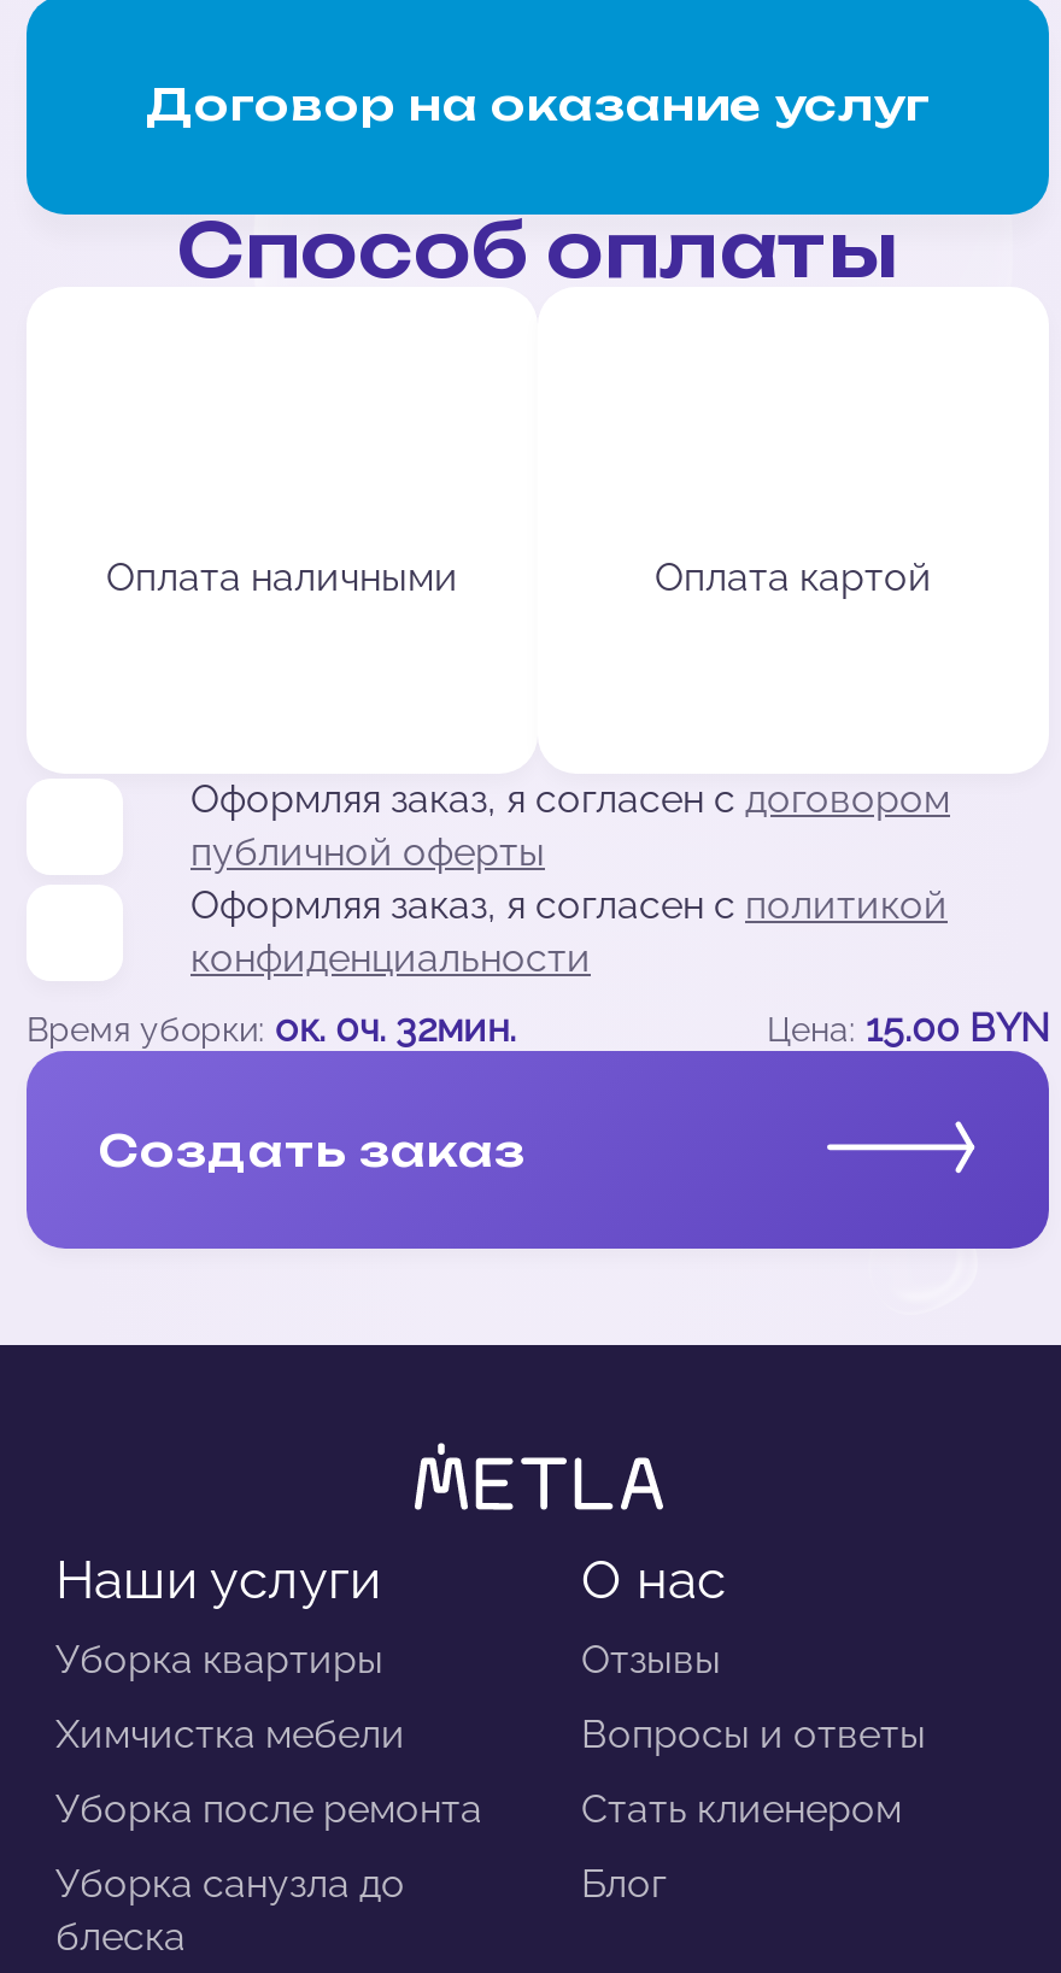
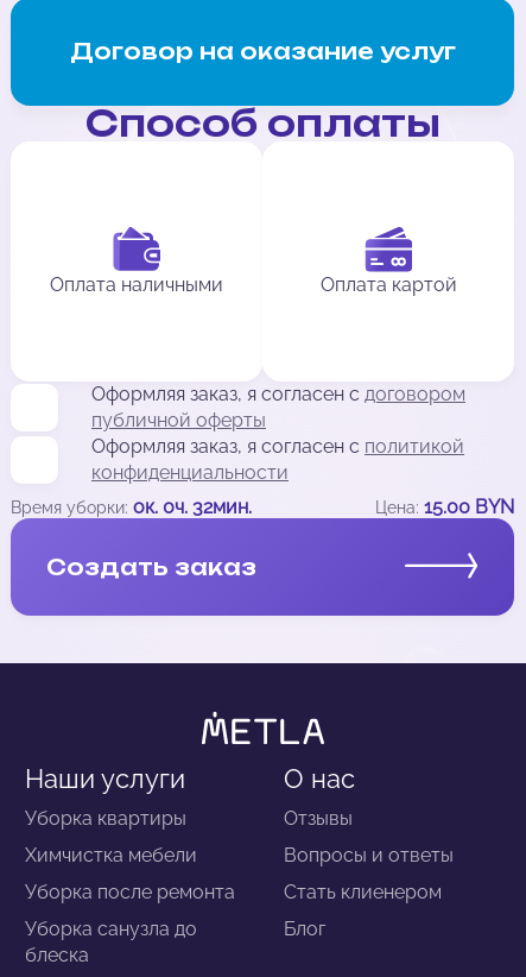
none -> [113,226,161,270] [image]
none -> [365,226,413,270] [image]

